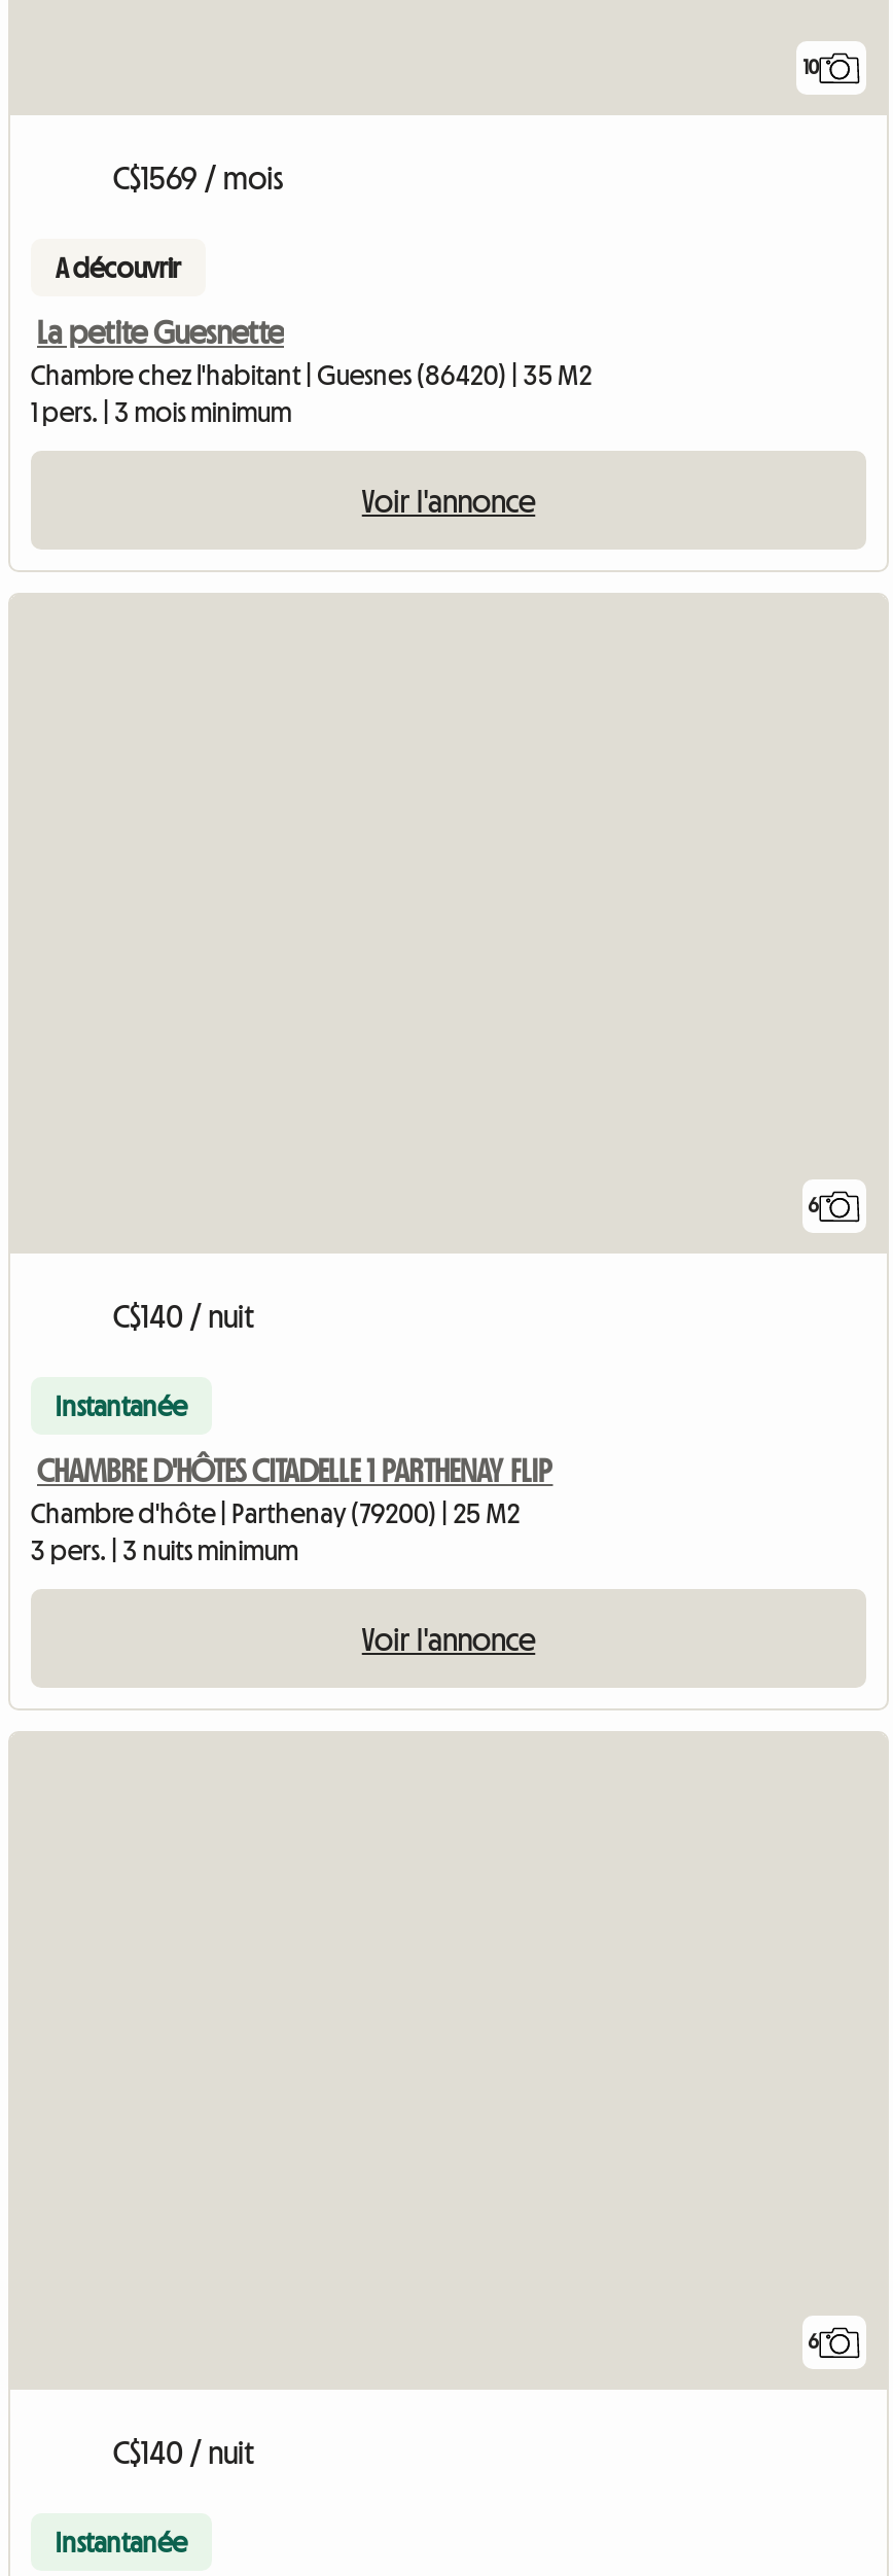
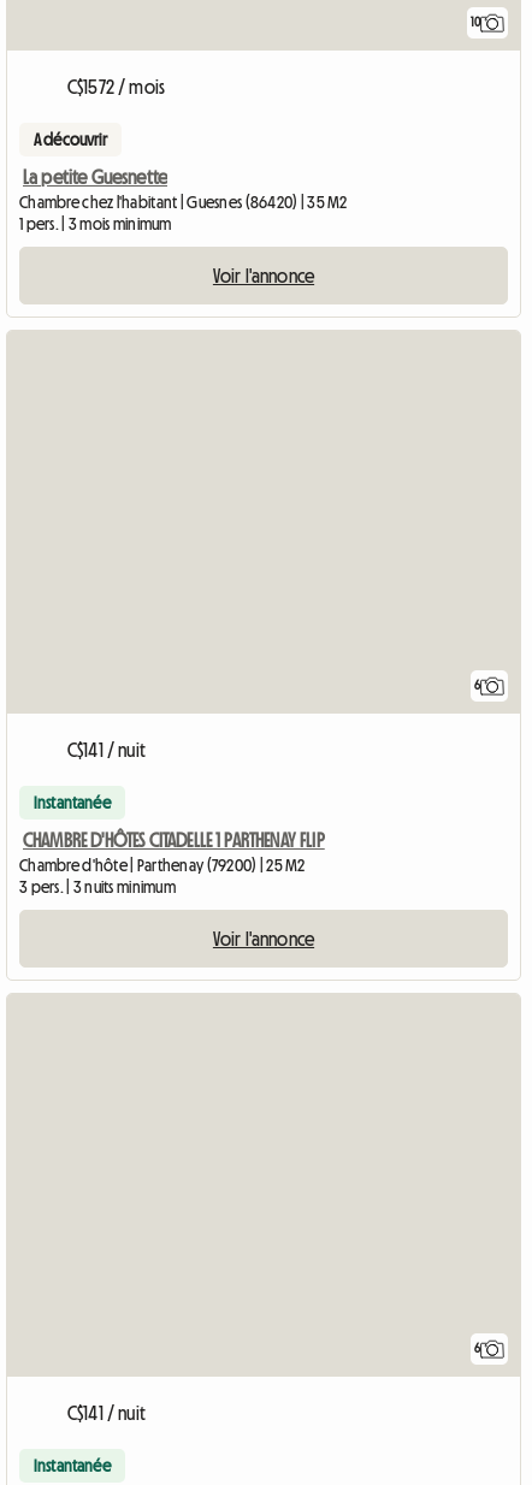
[113,161,284,194] C$1569 / mois -> [67,77,165,96] C$1572 / mois
[113,1298,255,1331] C$140 / nuit -> [67,740,146,759] C$141 / nuit
[113,2435,255,2468] C$140 / nuit -> [67,1403,146,1422] C$141 / nuit

